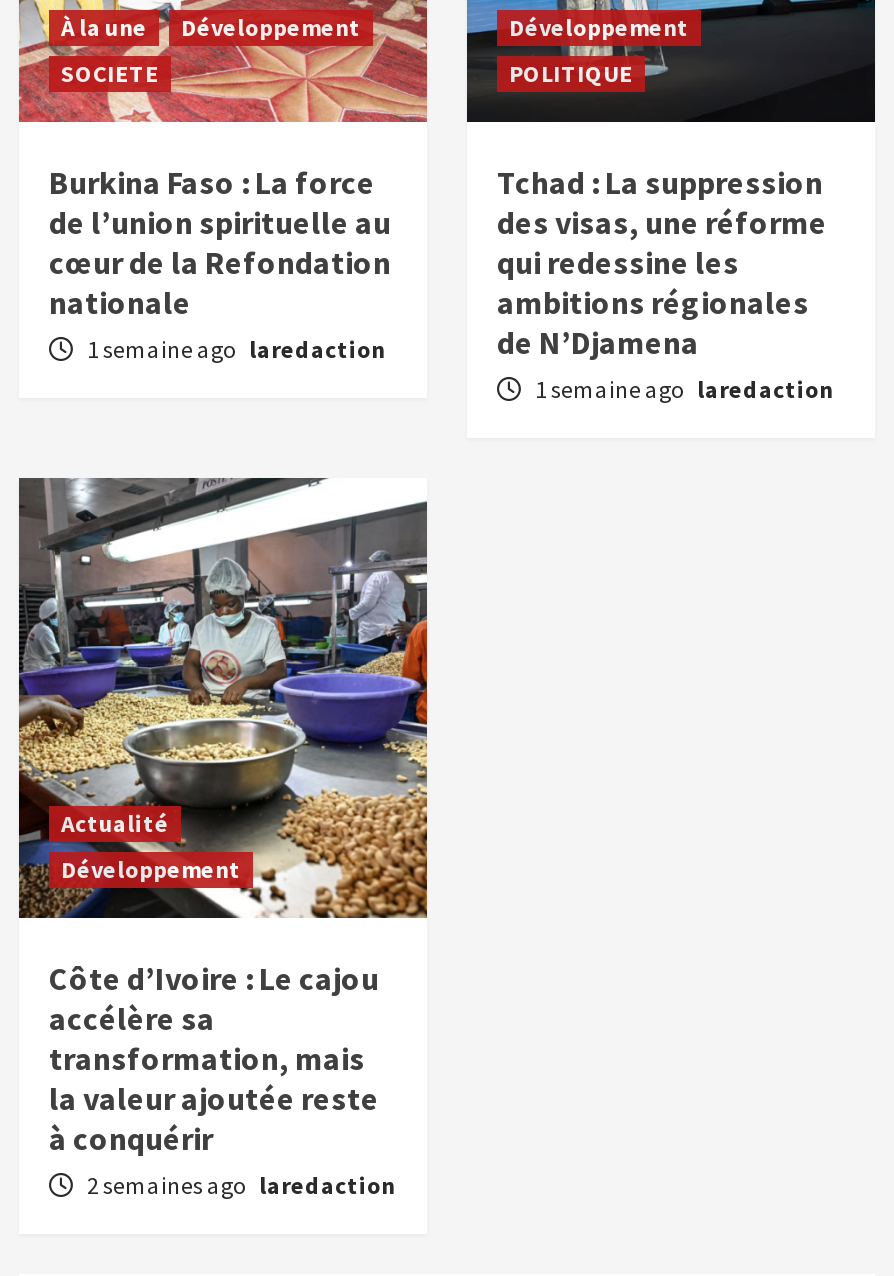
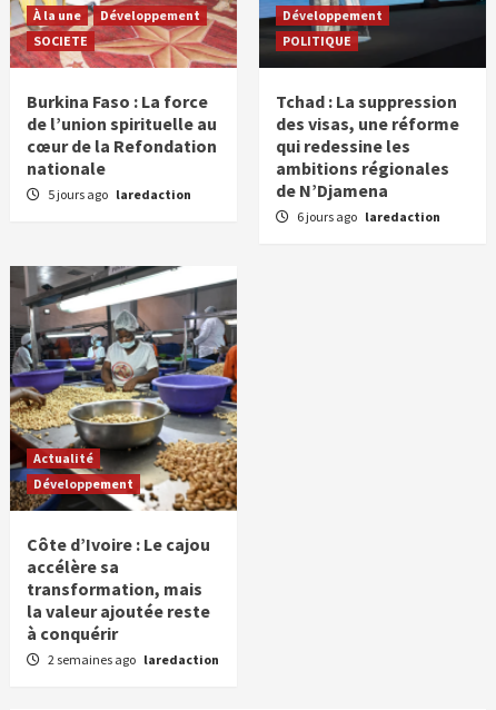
[87,334,385,364] 1 semaine ago laredaction -> [48,186,191,203] 5 jours ago laredaction
[535,374,833,404] 1 semaine ago laredaction -> [297,208,440,225] 6 jours ago laredaction

